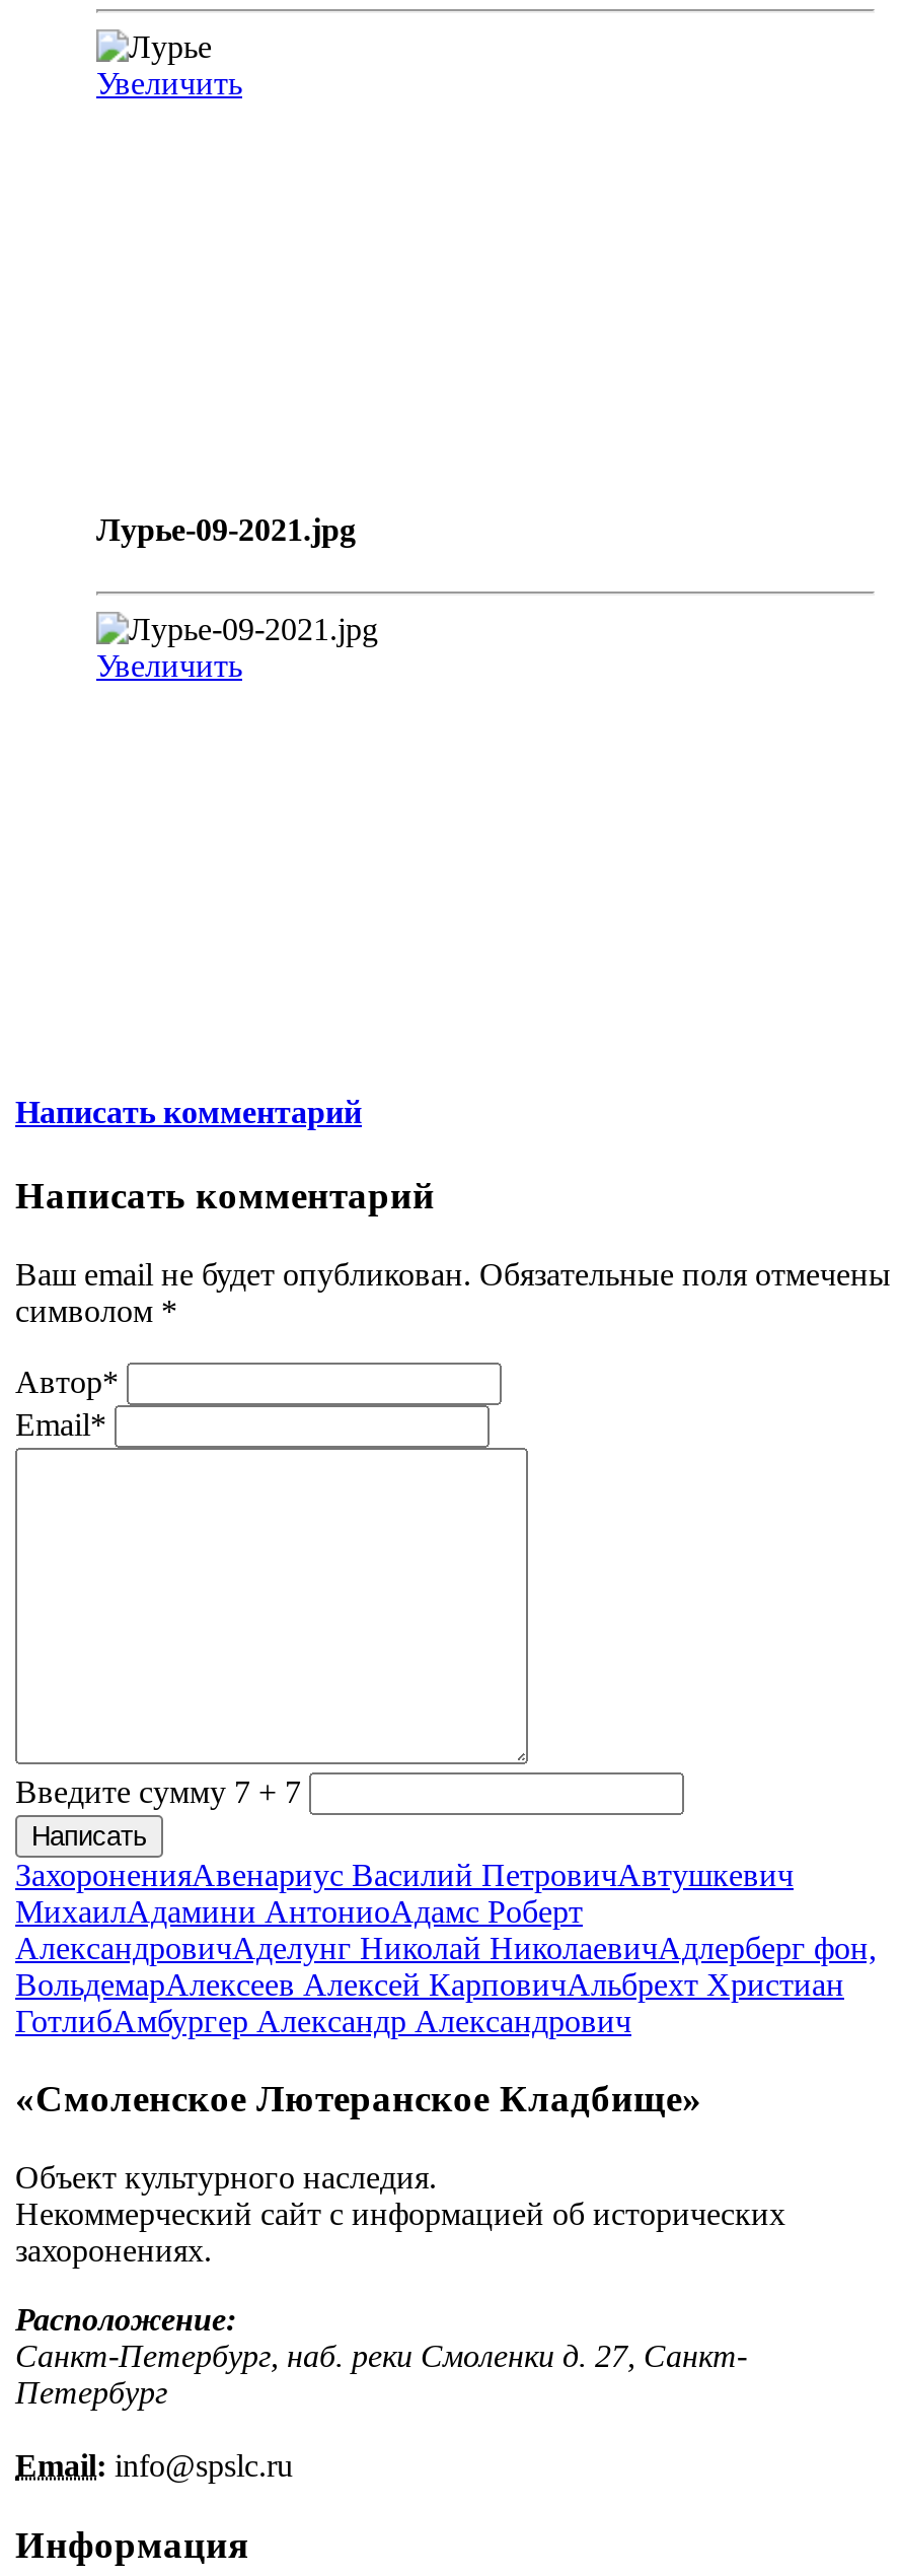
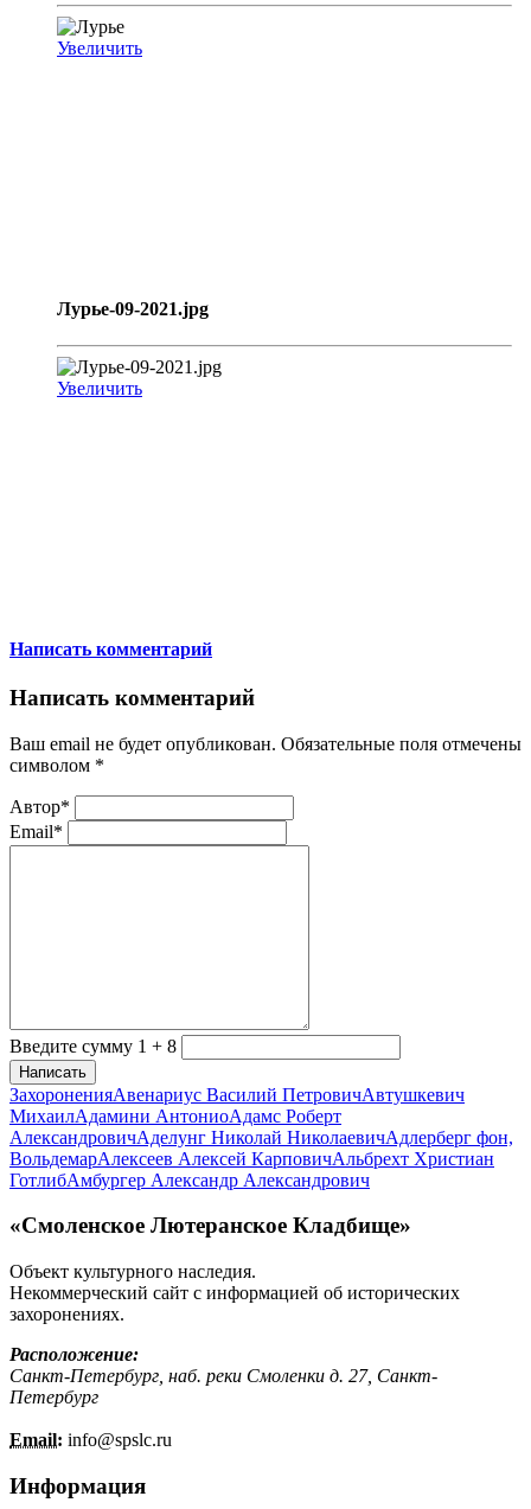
[15,1773,301,1808] Введите сумму 7 + 7 -> [9,1035,177,1056] Введите сумму 1 + 8

